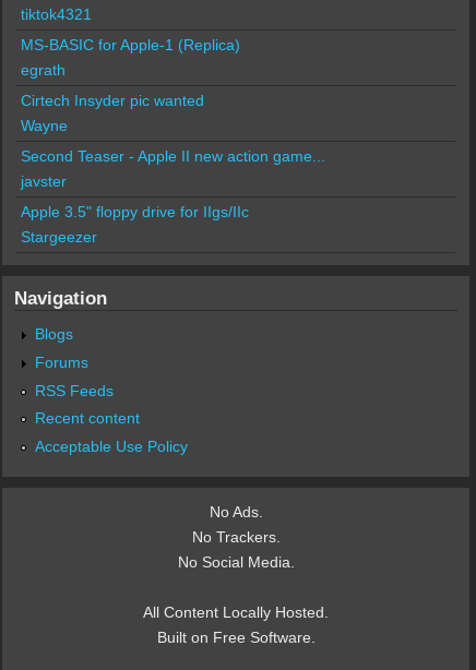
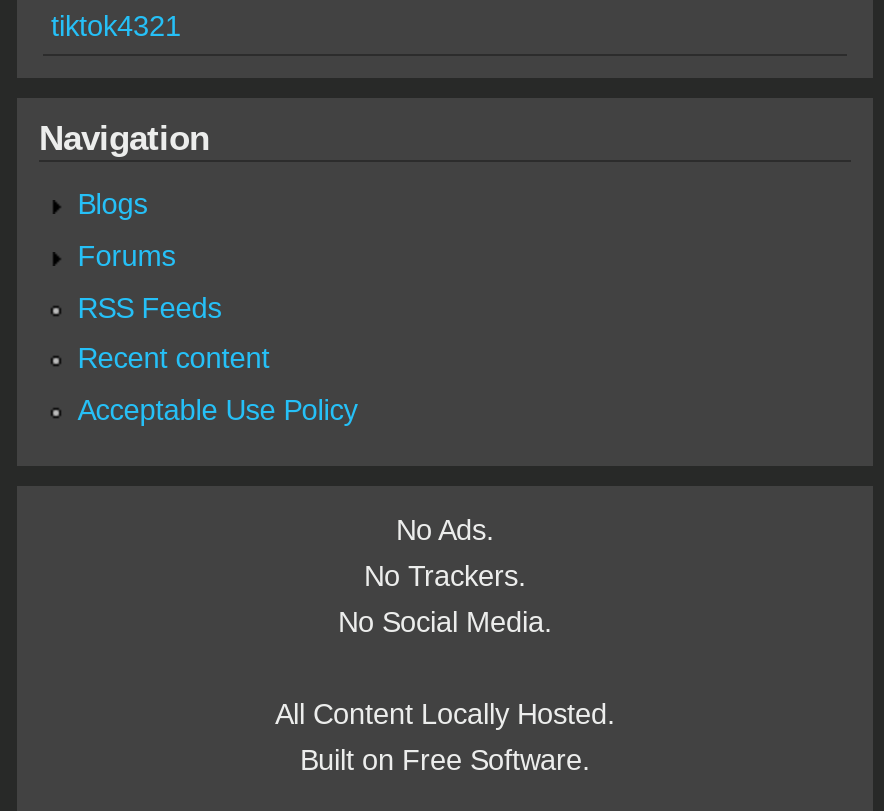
[21,36,325,246] MS-BASIC for Apple-1 (Replica) | egrath | Cirtech Insyder pic wanted | Wayne | Second Teaser - Apple II new action game... | javster | Apple 3.5" floppy drive for IIgs/IIc | Stargeezer -> none

